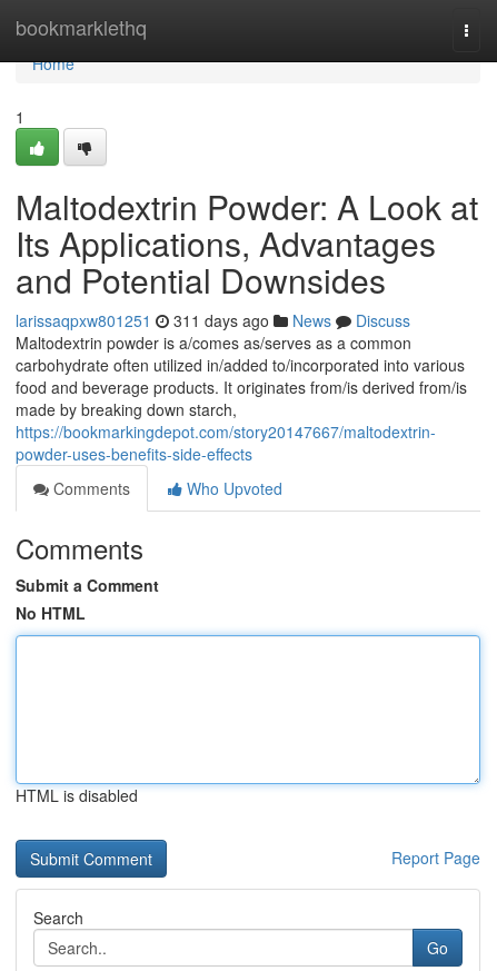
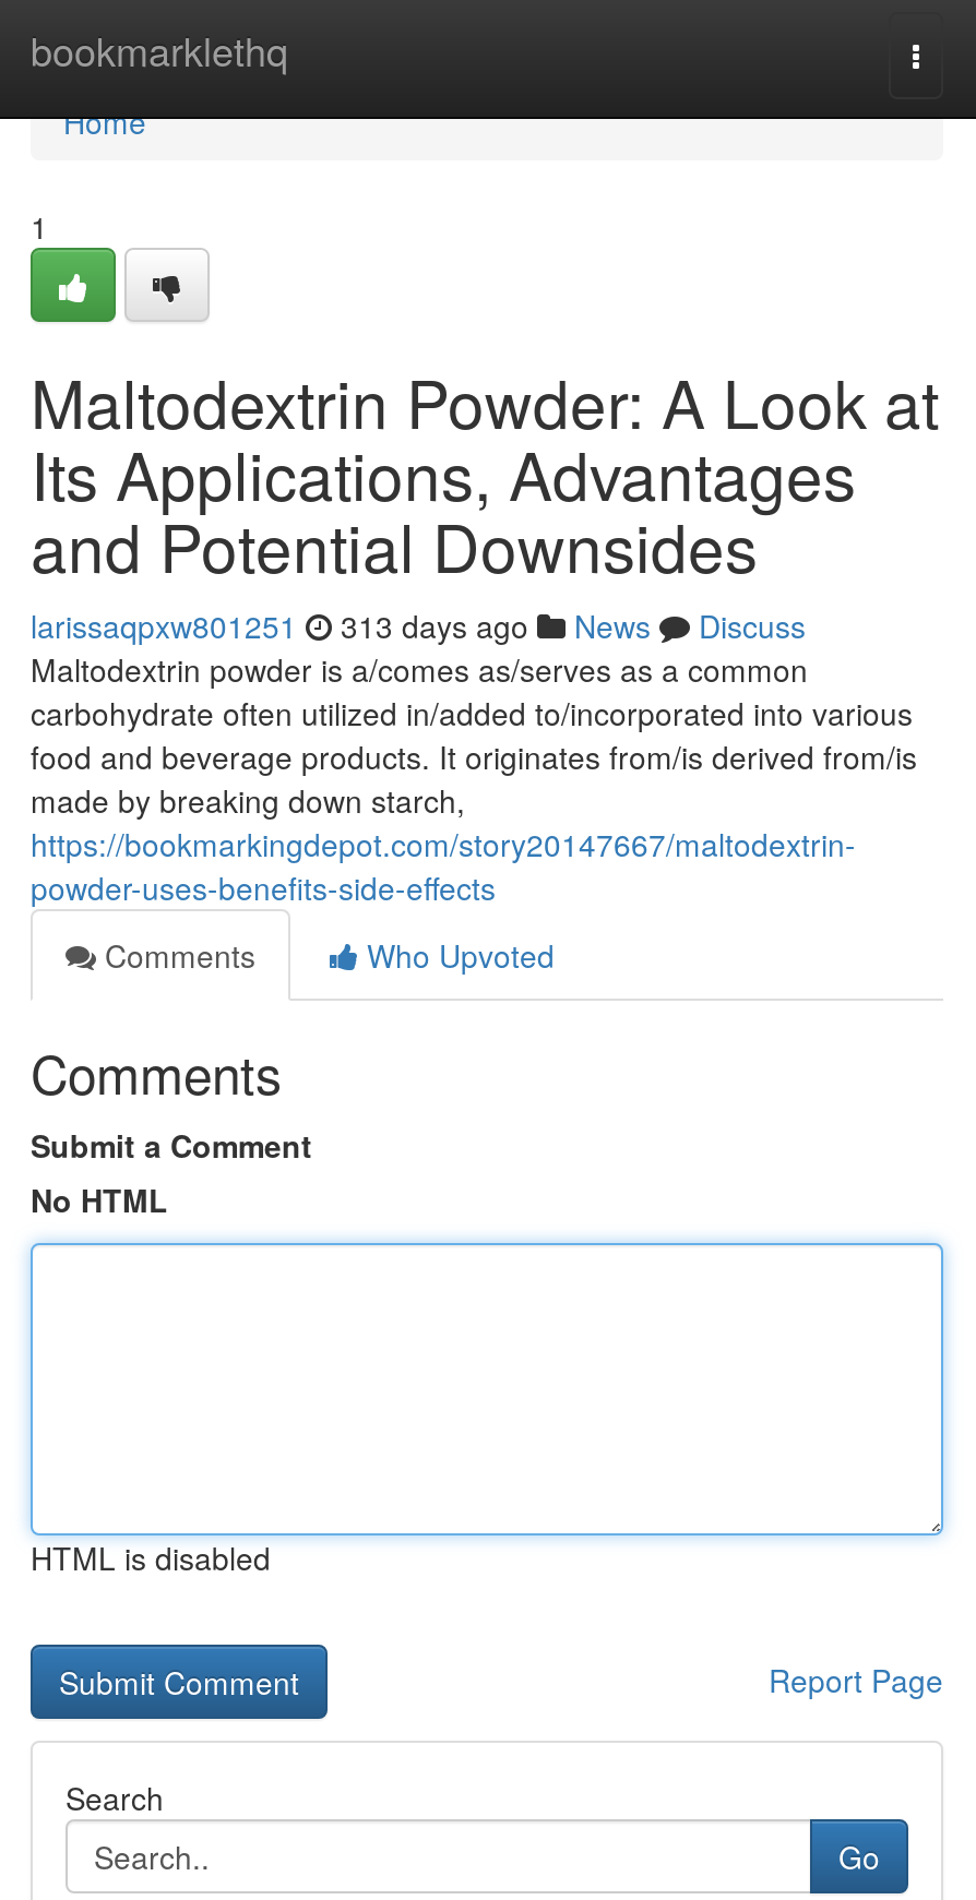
[16,309,410,331] larissaqpxw801251 311 days ago News Discuss -> [31,604,806,647] larissaqpxw801251 313 days ago News Discuss

